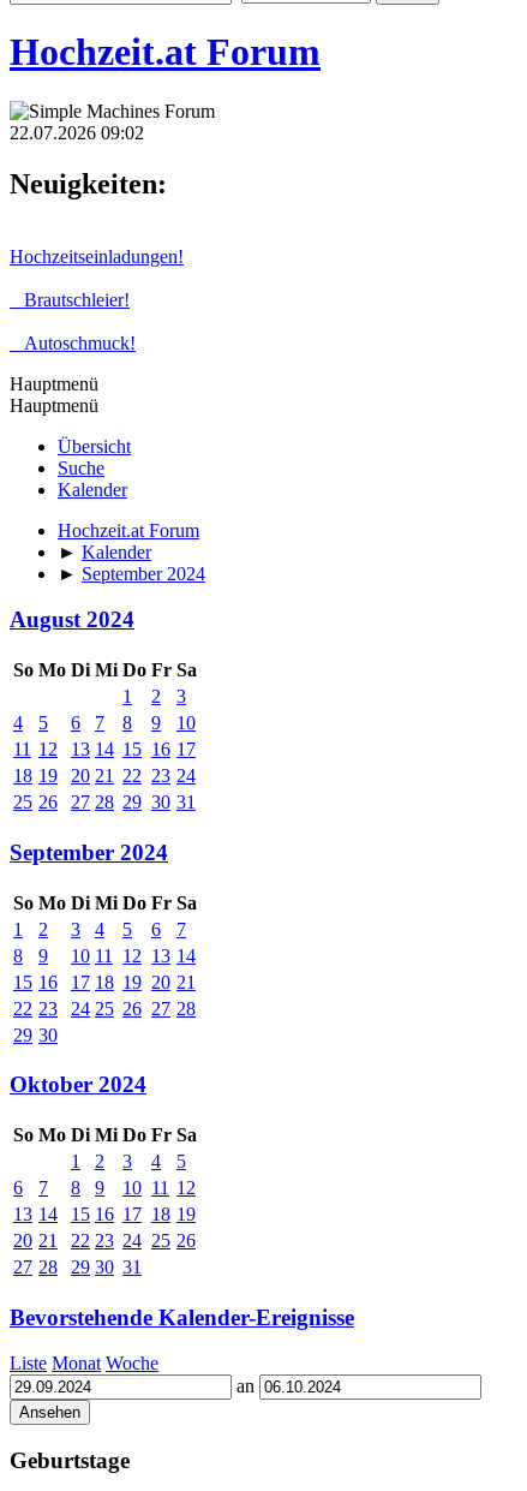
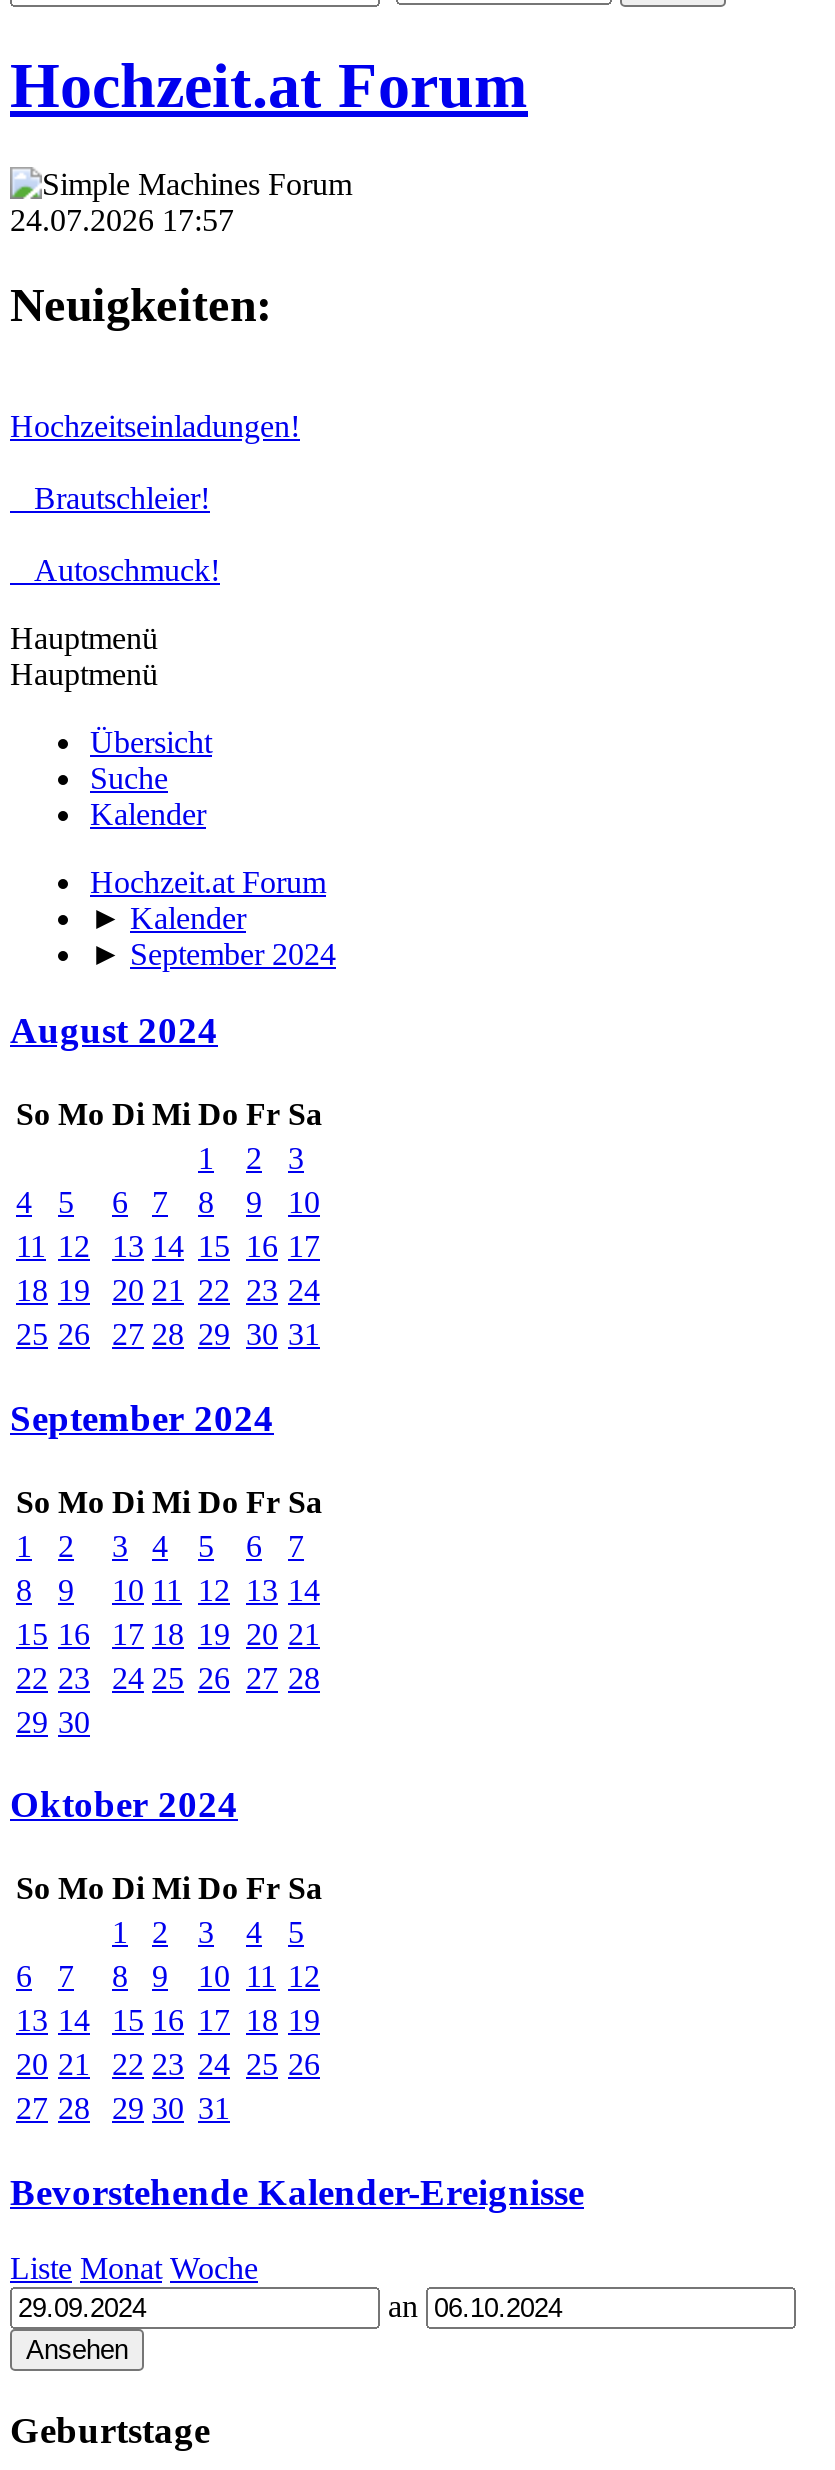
[10,122,144,143] 22.07.2026 09:02 -> [10,203,234,237] 24.07.2026 17:57

